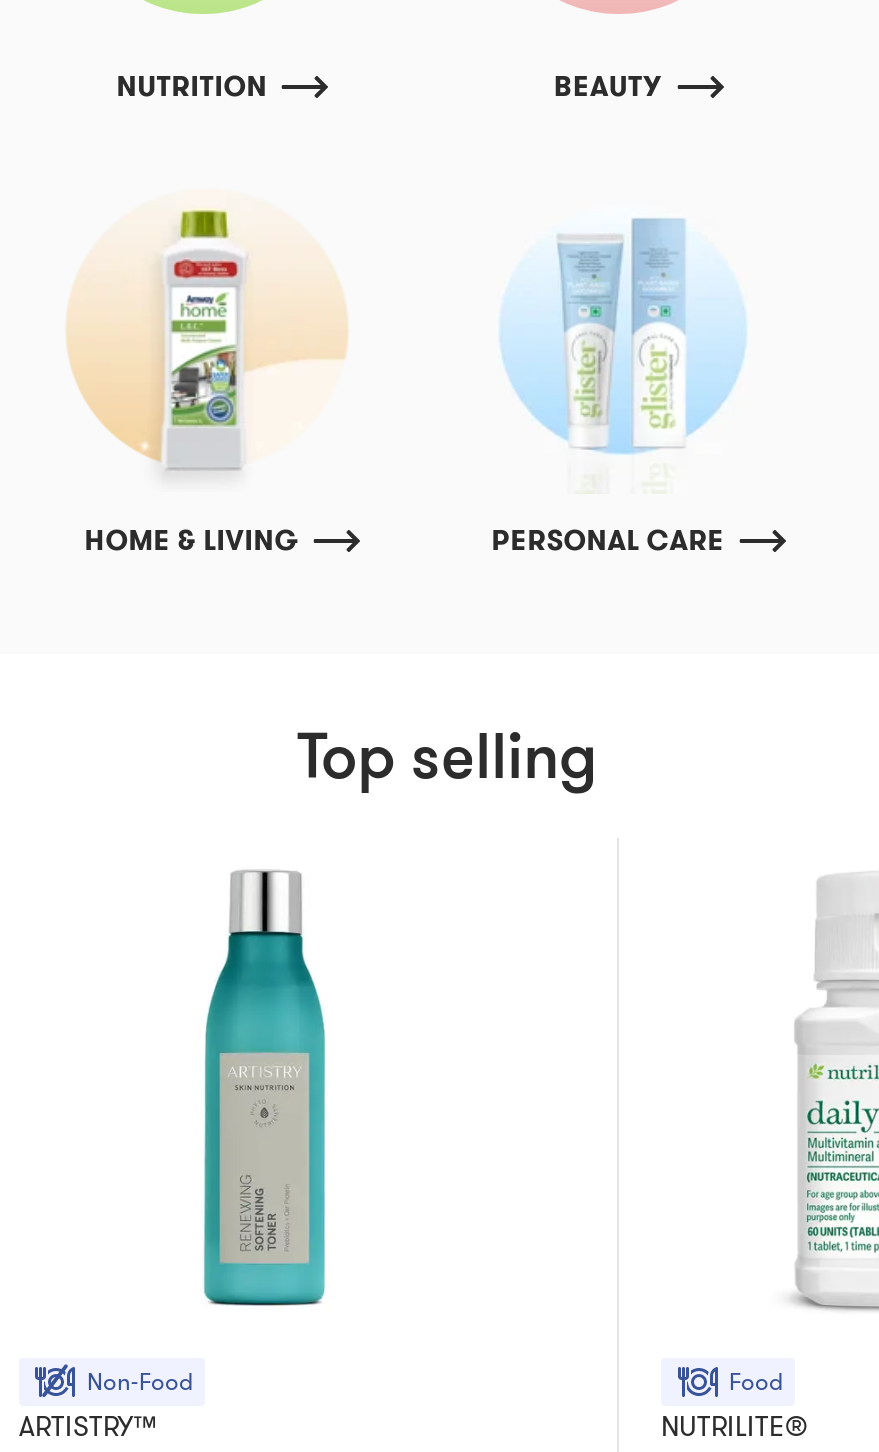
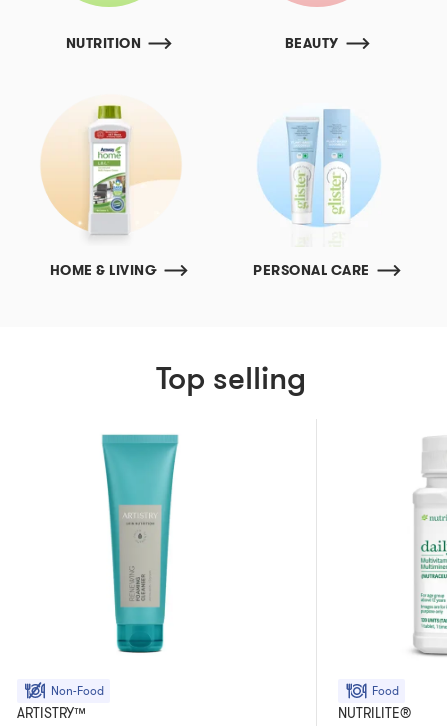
[189,868,341,1306] [image] -> [101,433,179,653] [image]
[789,876,873,1306] [image] -> [404,439,444,655] [image]

